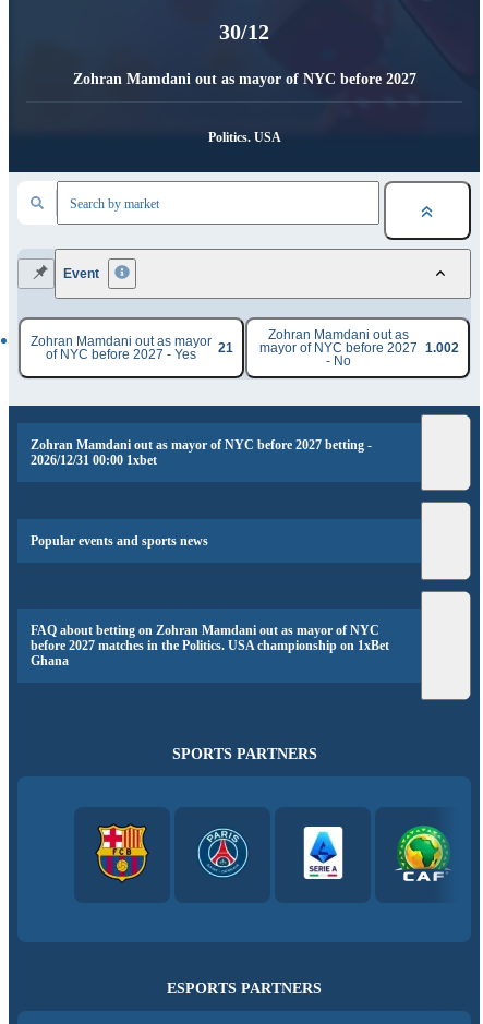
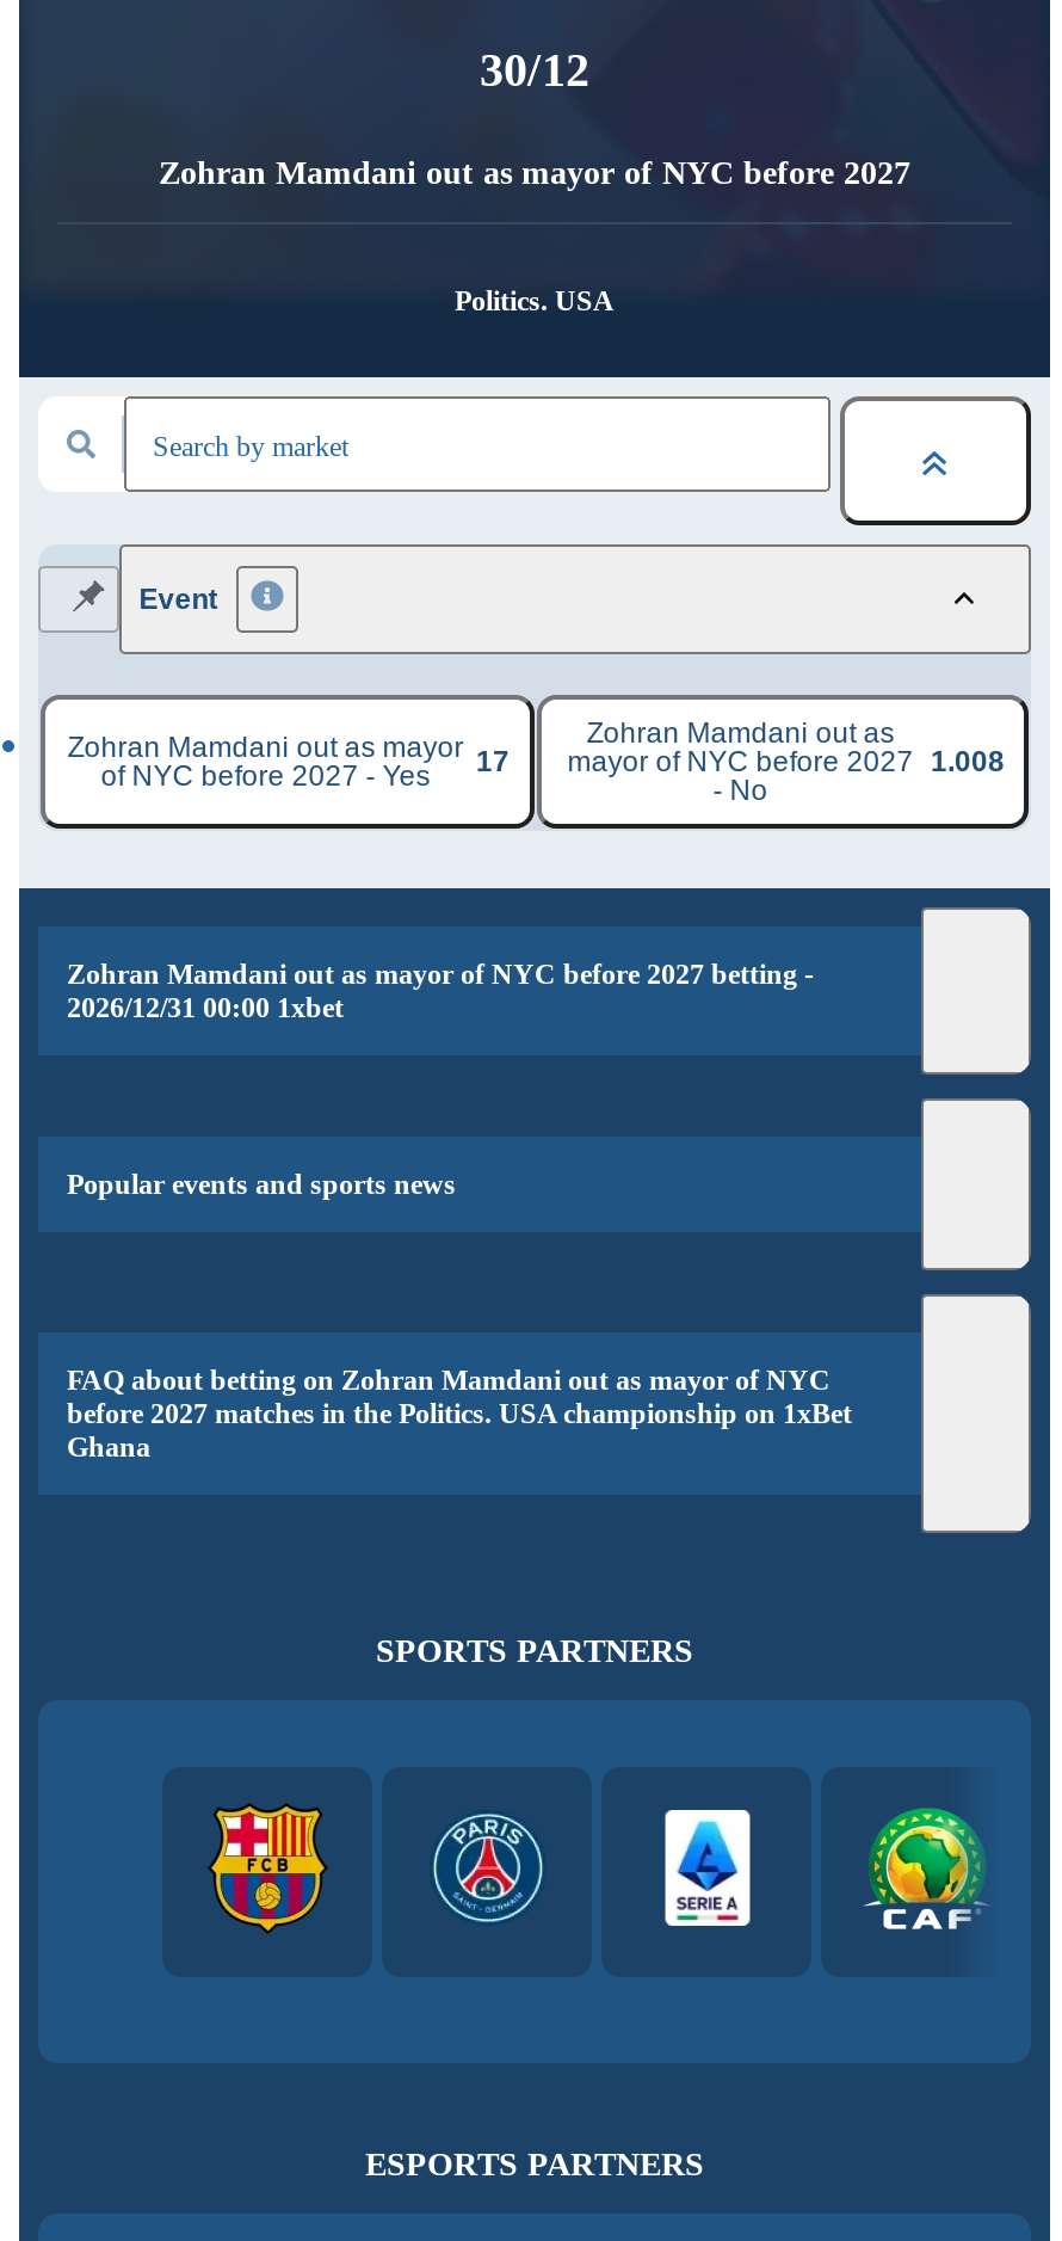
[218,340,233,356] 21 -> [476,745,510,778] 17
[425,340,459,356] 1.002 -> [931,745,1005,778] 1.008

